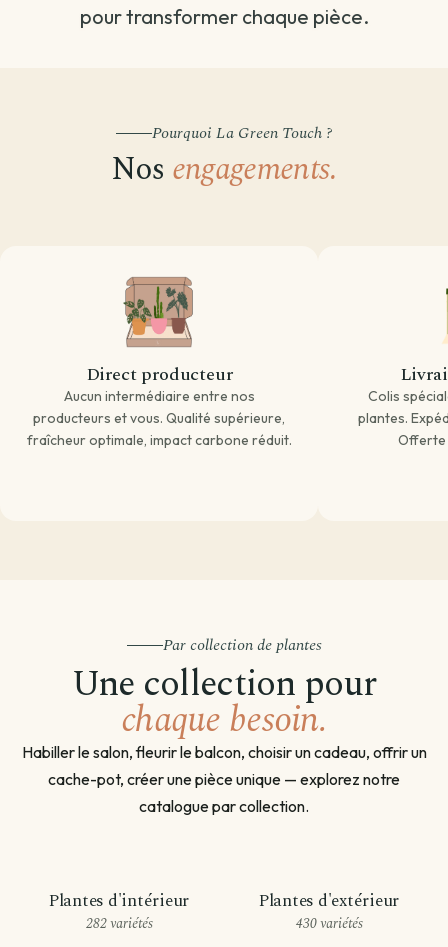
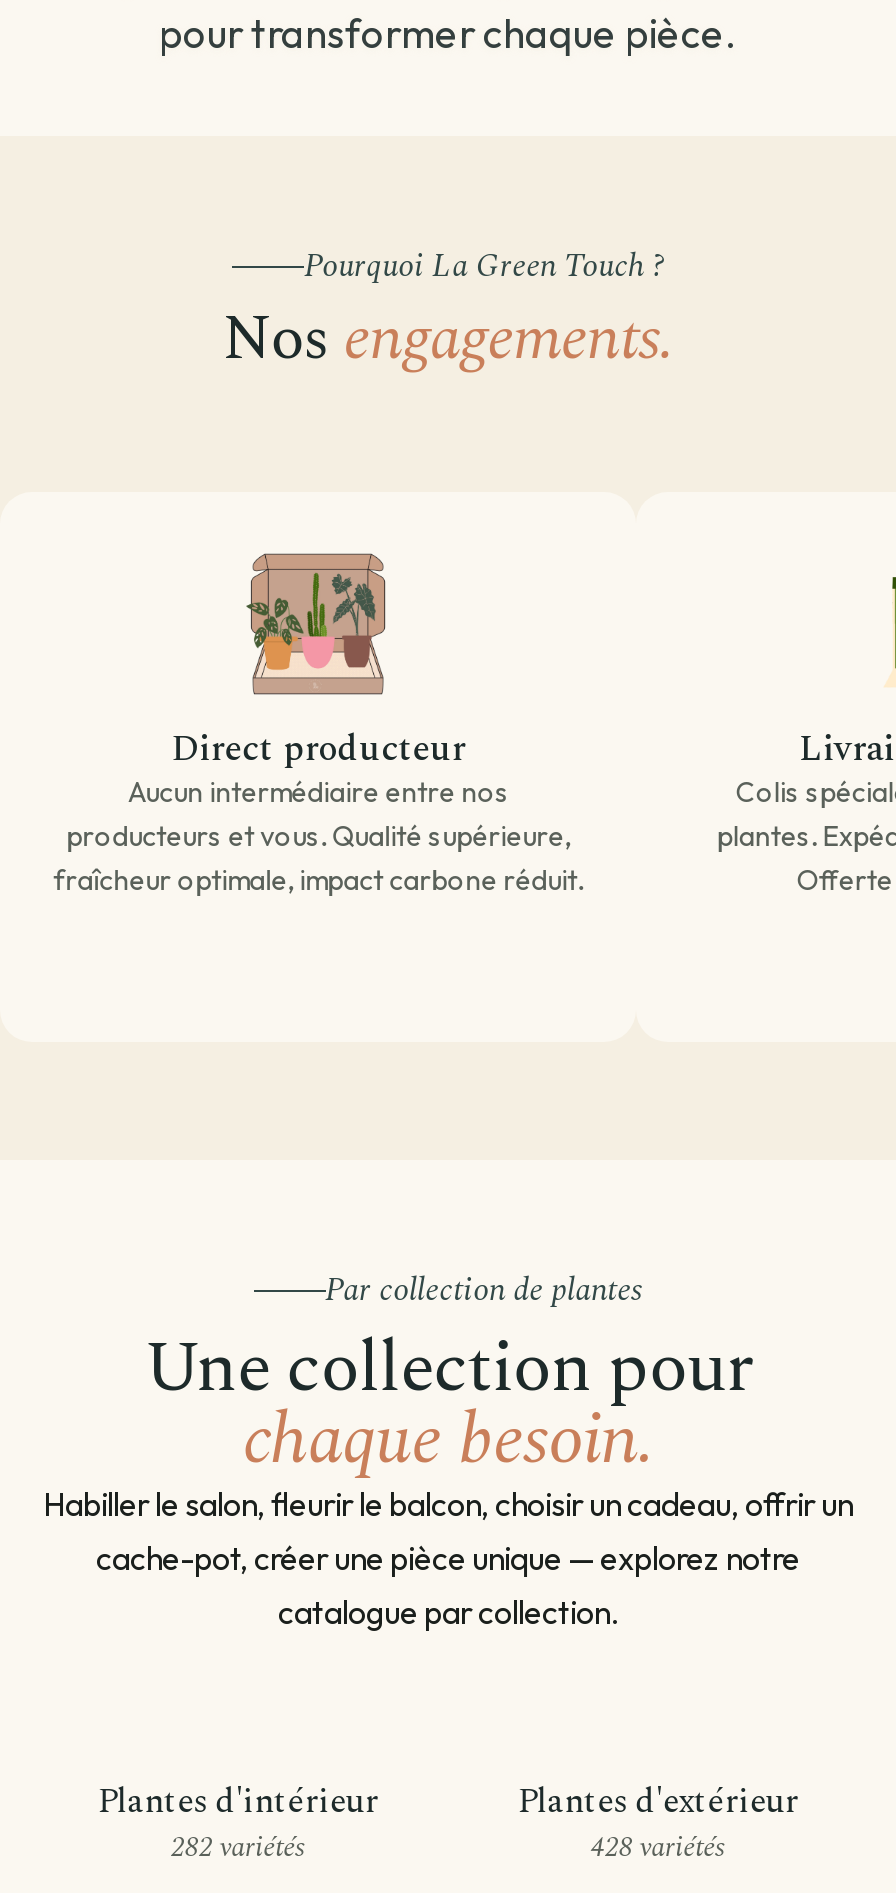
[295,913,362,934] 430 variétés -> [591,1827,725,1869] 428 variétés

